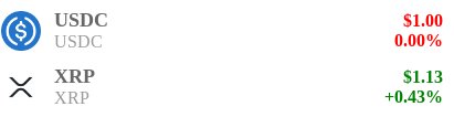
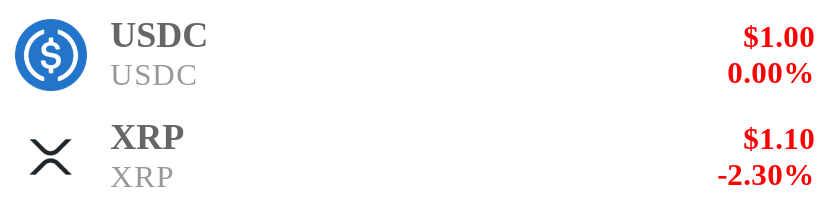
[403,67,443,86] $1.13 -> [743,120,815,154] $1.10
[385,87,443,106] +0.43% -> [717,156,815,190] -2.30%

